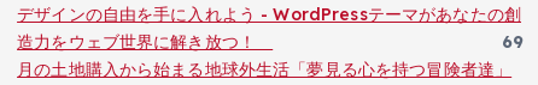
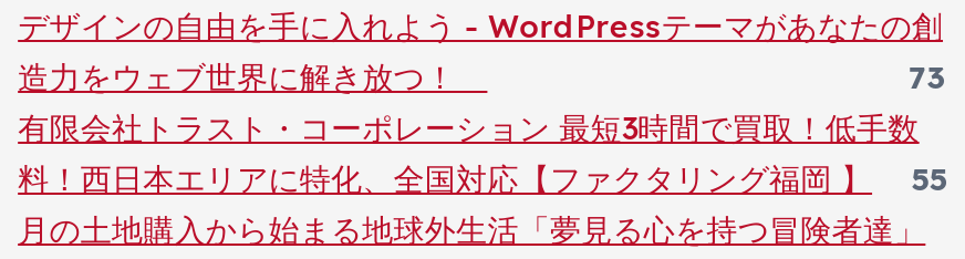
[501,32,523,53] 69 -> [18,59,947,200] 73 | 有限会社トラスト・コーポレーション 最短3時間で買取！低手数 | 料！西日本エリアに特化、全国対応【ファクタリング福岡 】 | 55

